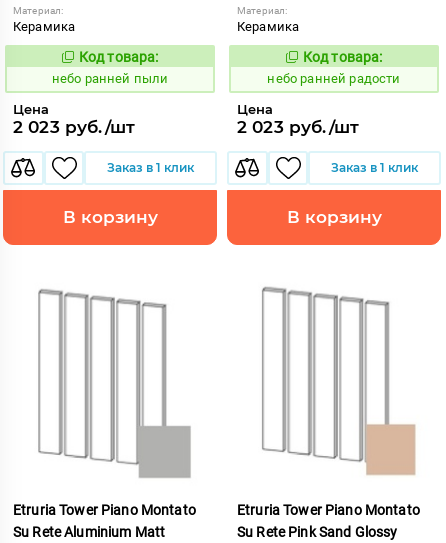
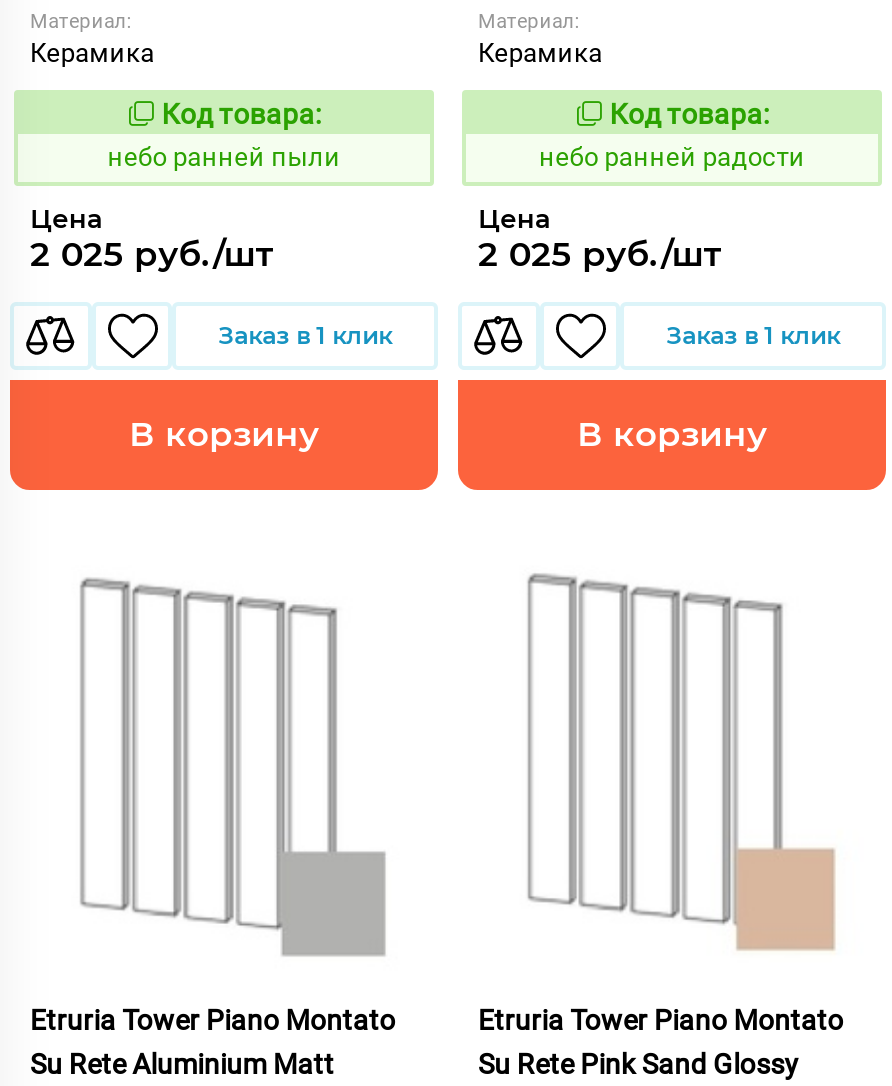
[13,117,135,137] 2 023 руб./шт -> [30,234,274,274] 2 025 руб./шт
[237,117,359,137] 2 023 руб./шт -> [478,234,722,274] 2 025 руб./шт

